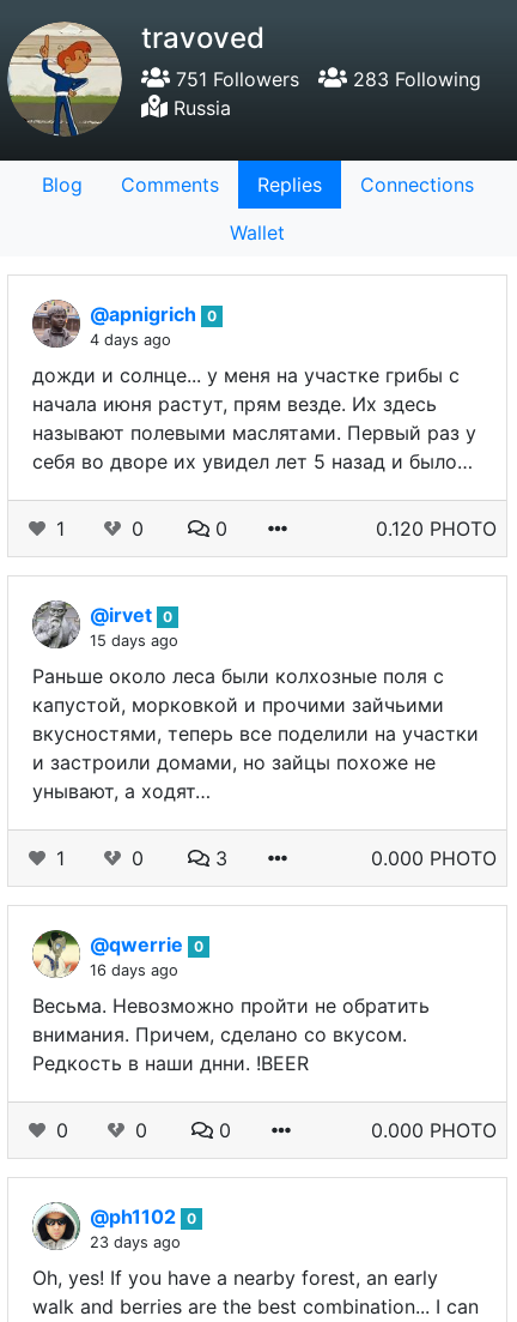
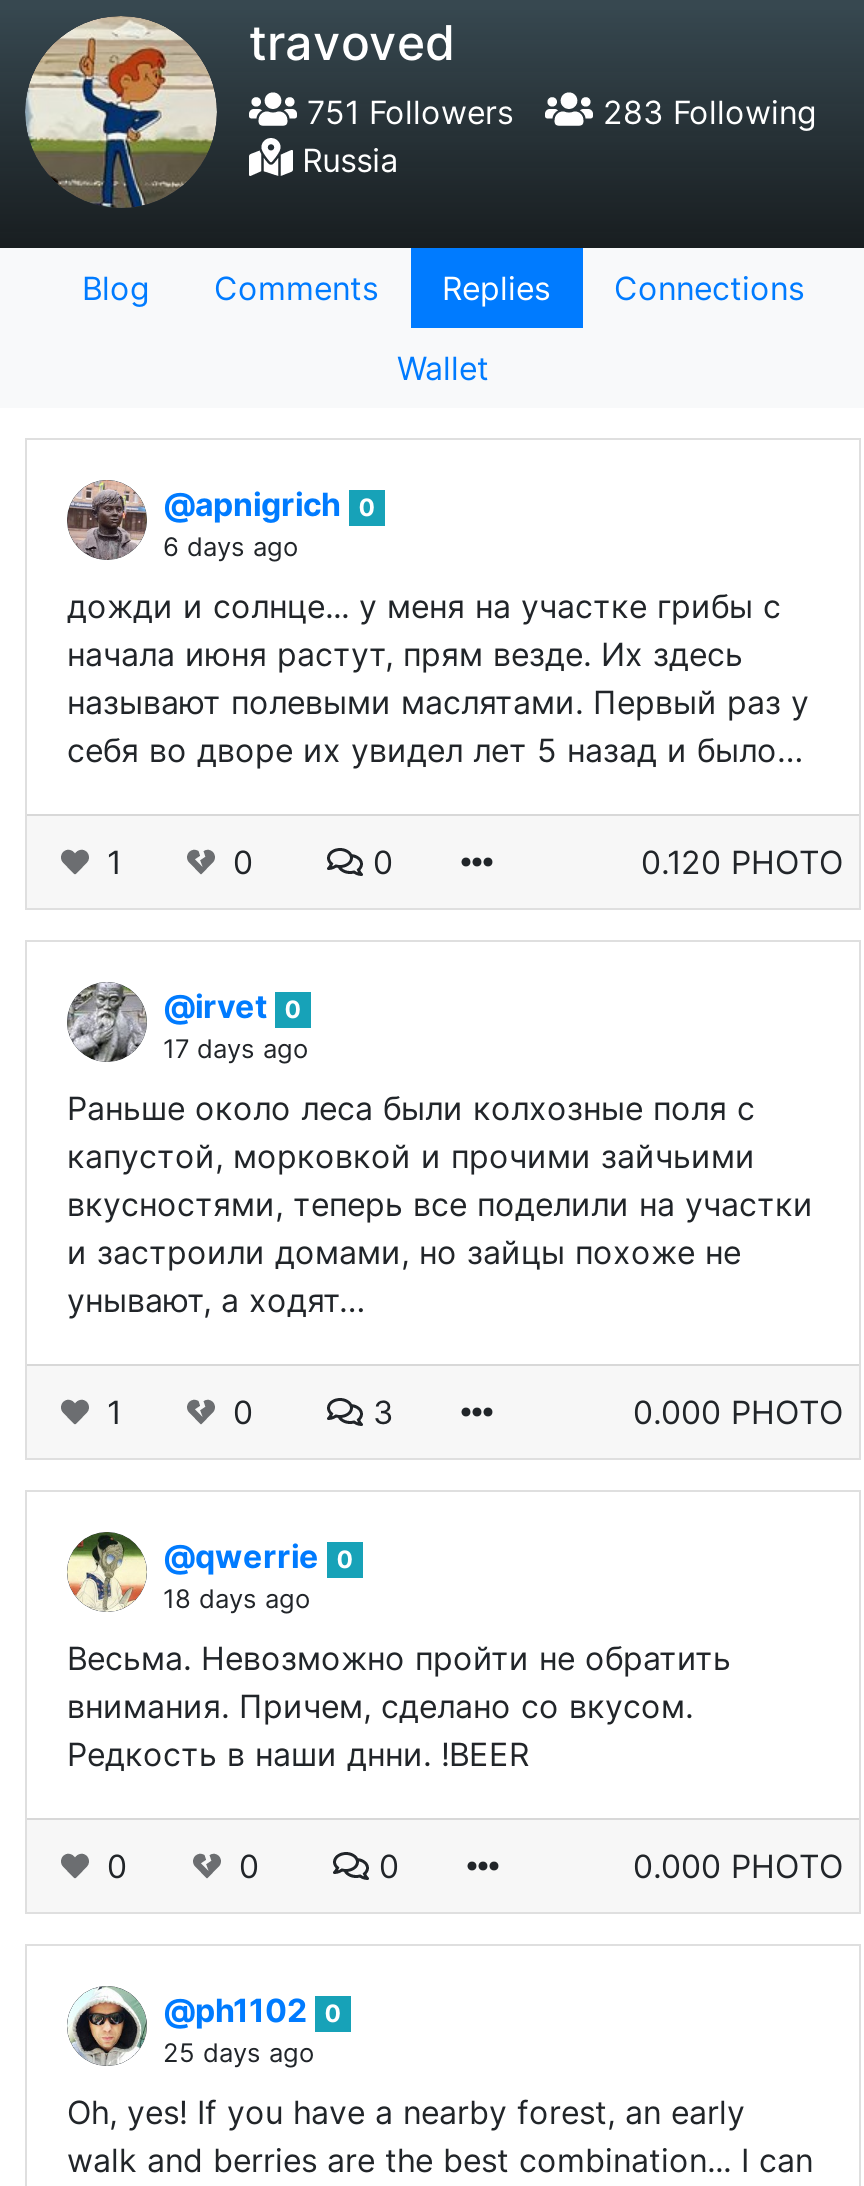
[90,331,171,349] 4 days ago -> [163,532,299,562] 6 days ago
[90,632,178,650] 15 days ago -> [163,1034,309,1064] 17 days ago
[90,961,178,979] 16 days ago -> [163,1584,311,1614] 18 days ago
[90,1233,181,1251] 23 days ago -> [163,2038,315,2068] 25 days ago

